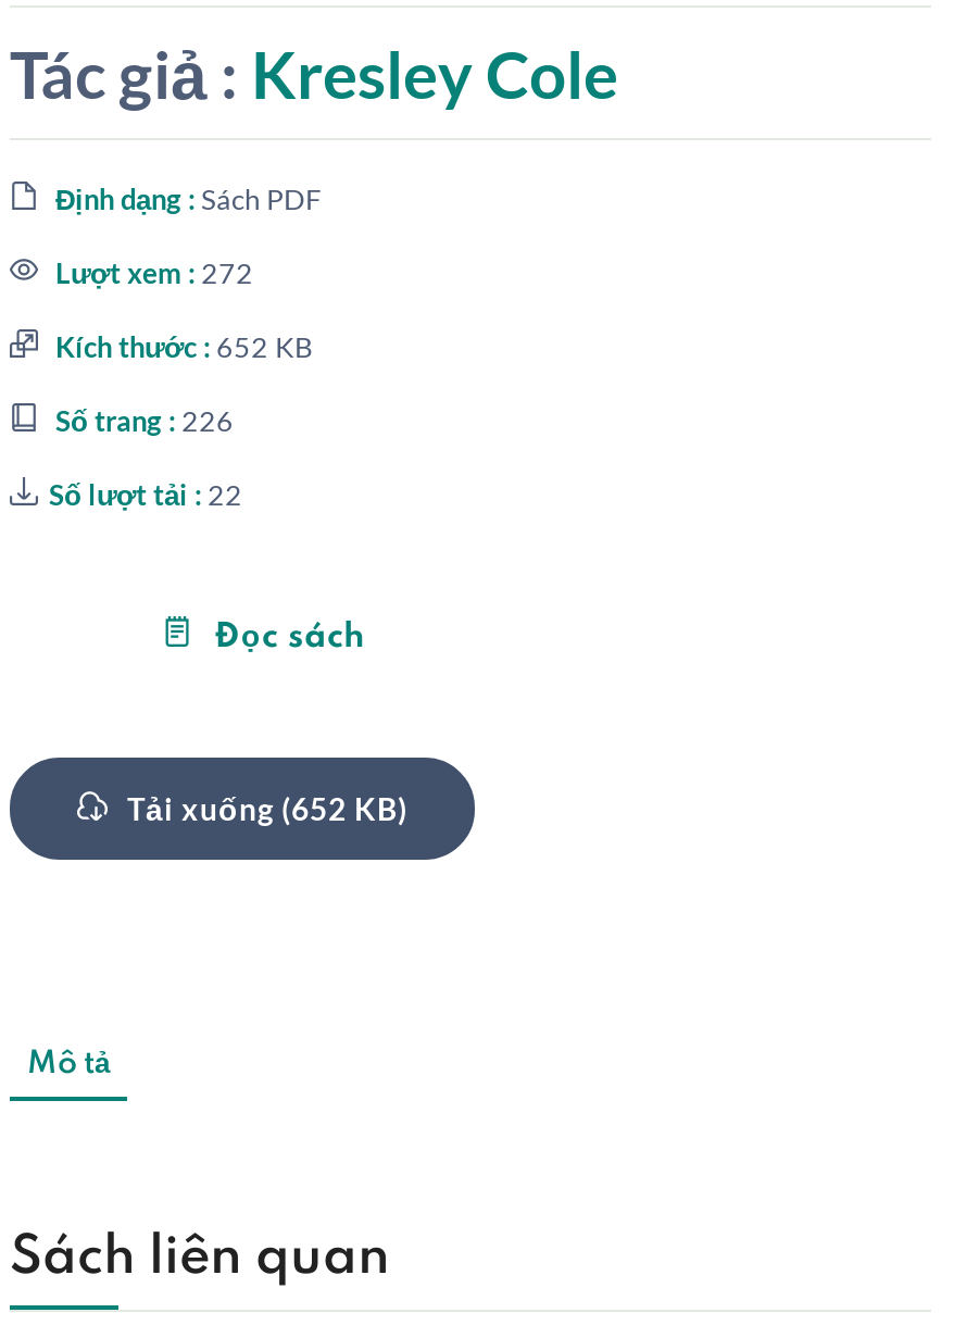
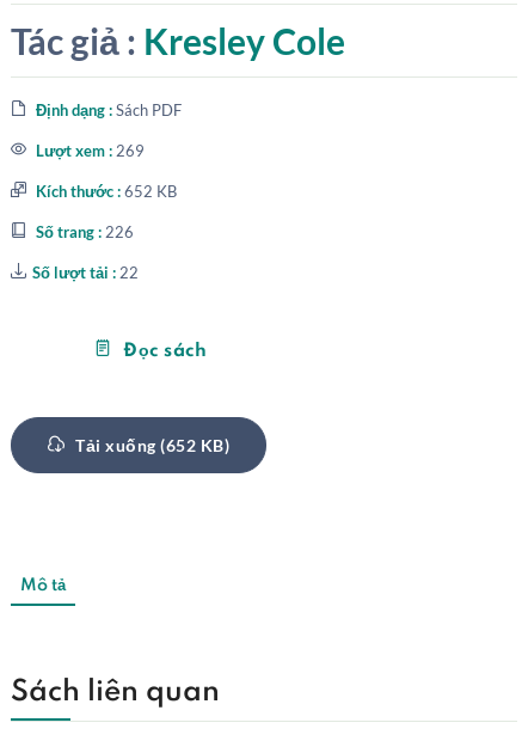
[55,255,253,290] Lượt xem : 272 -> [36,141,145,160] Lượt xem : 269

